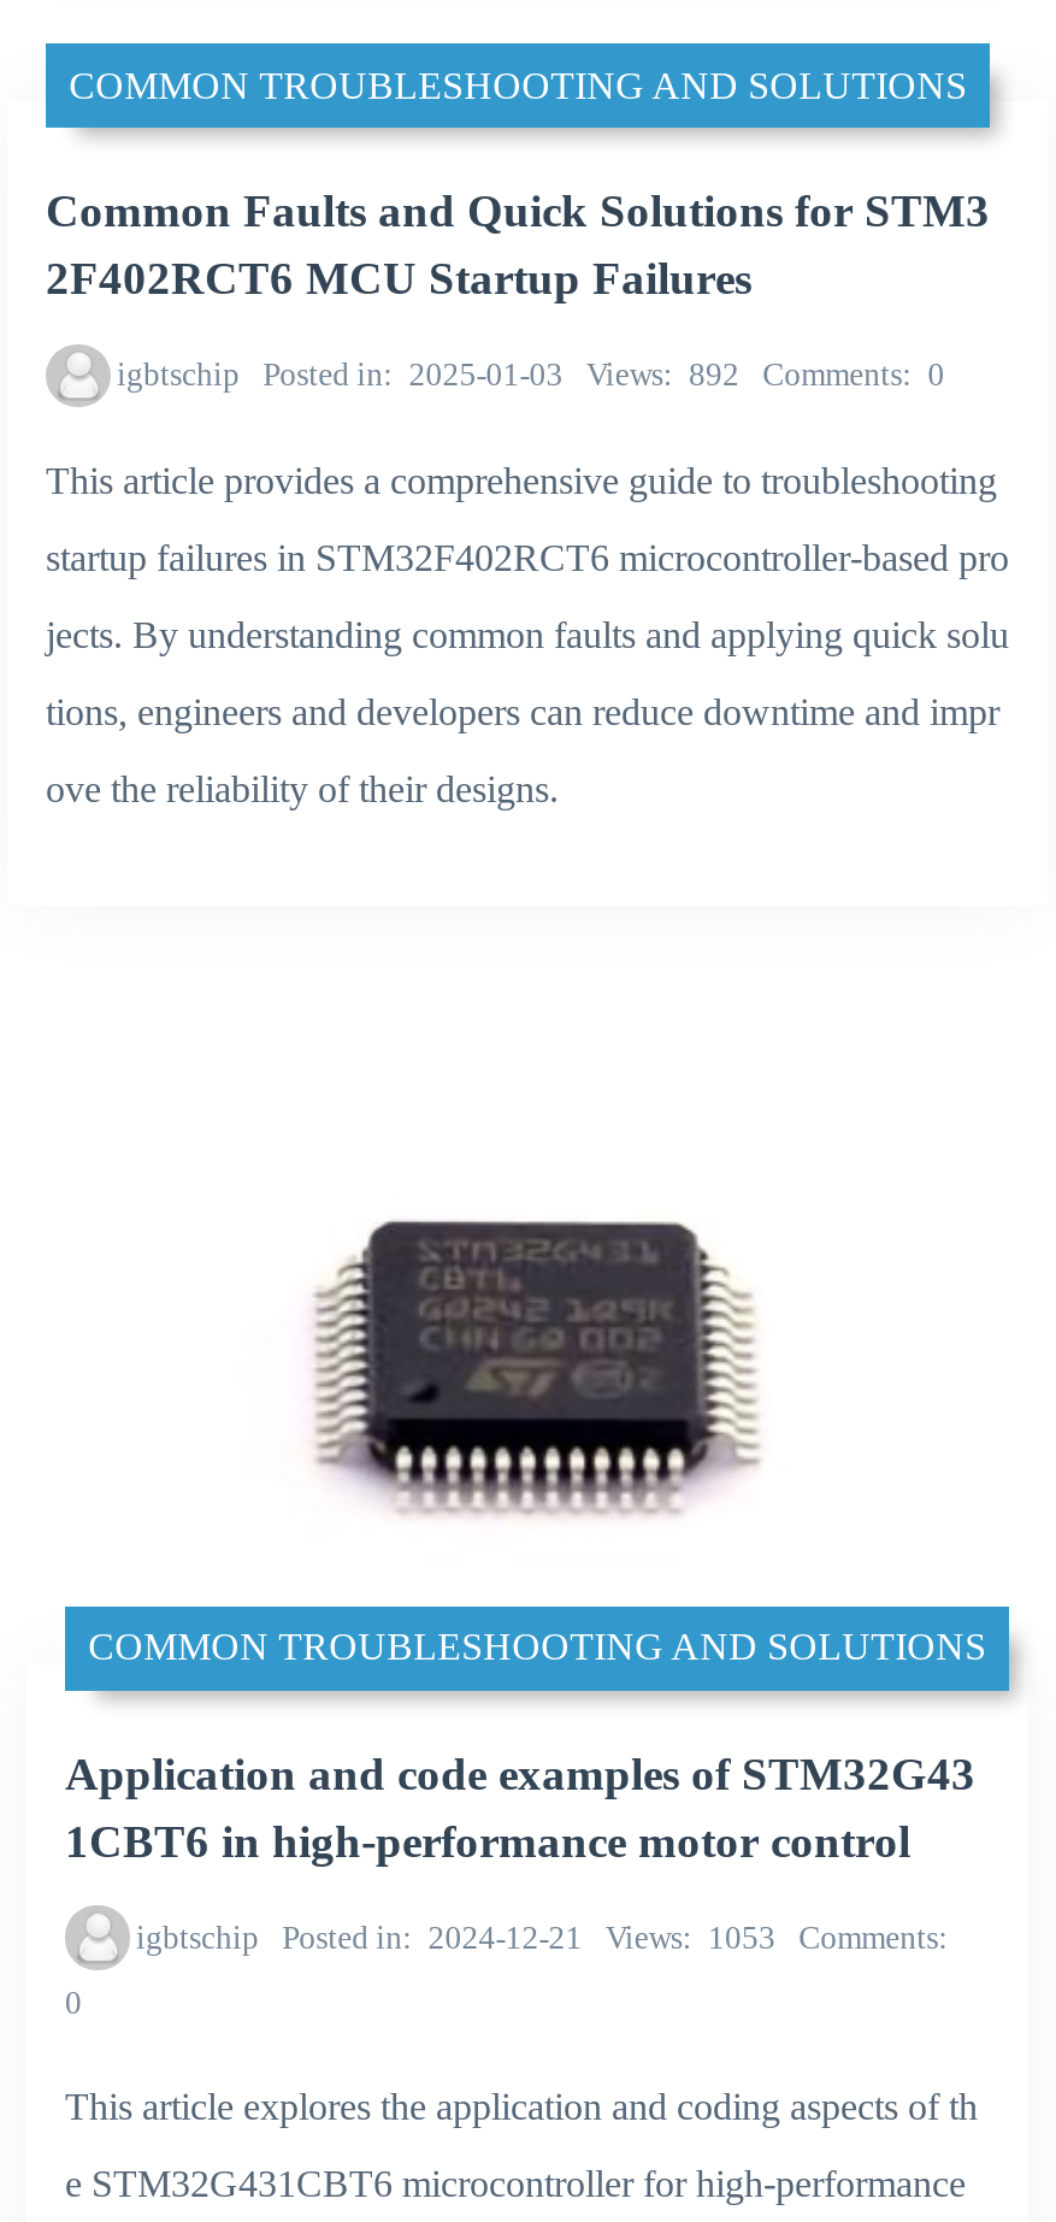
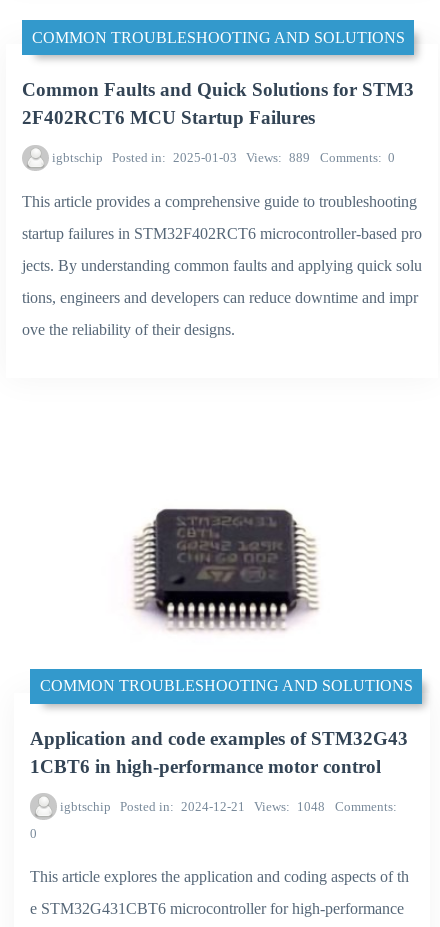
[117,357,945,393] igbtschip Posted in 2025-01-03 Views 892 Comments 0 -> [51,150,395,165] igbtschip Posted in 2025-01-03 Views 889 Comments 0
[136,1920,938,1956] igbtschip Posted in 2024-12-21 Views 1053 Comments -> [59,799,393,814] igbtschip Posted in 2024-12-21 Views 1048 Comments

